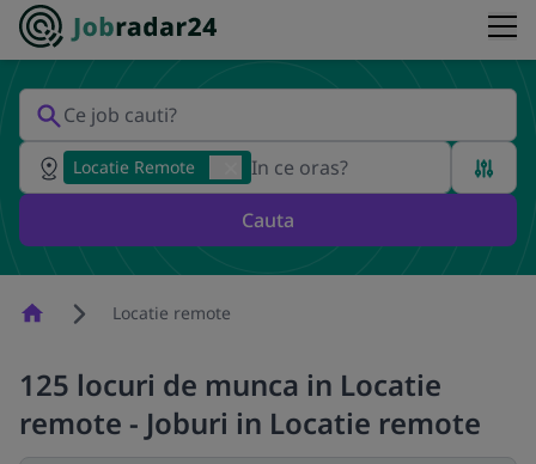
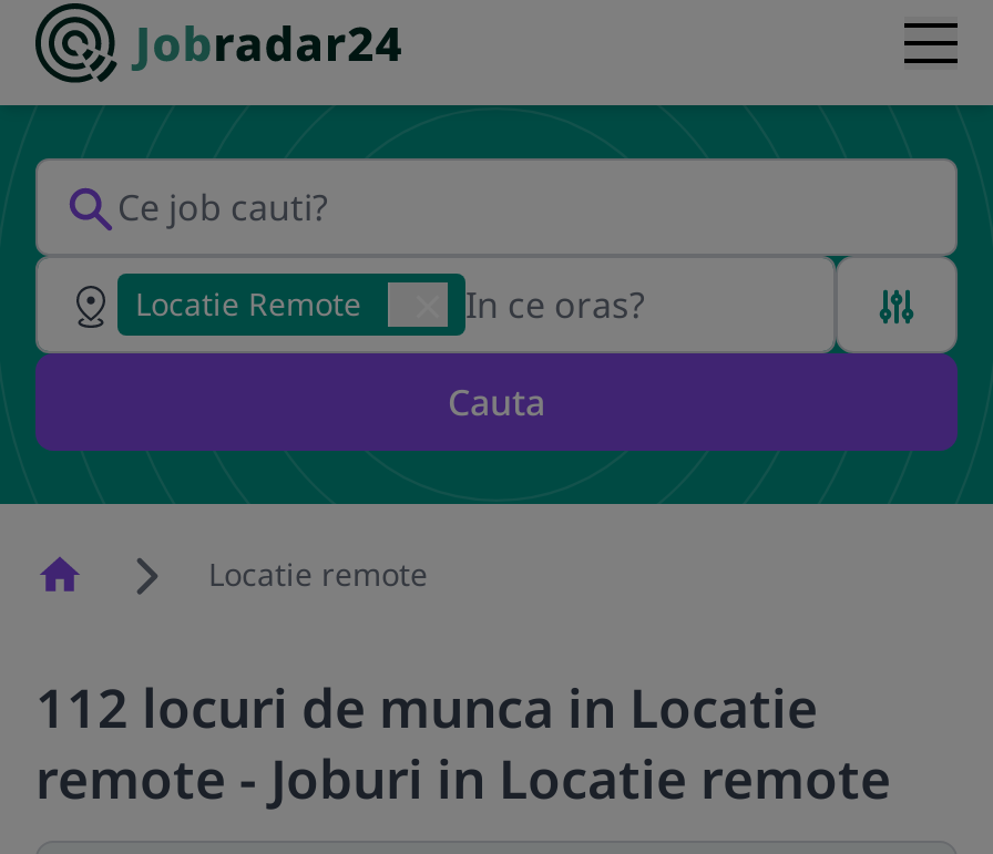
[19,365,441,404] 125 locuri de munca in Locatie -> [35,670,818,743] 112 locuri de munca in Locatie

